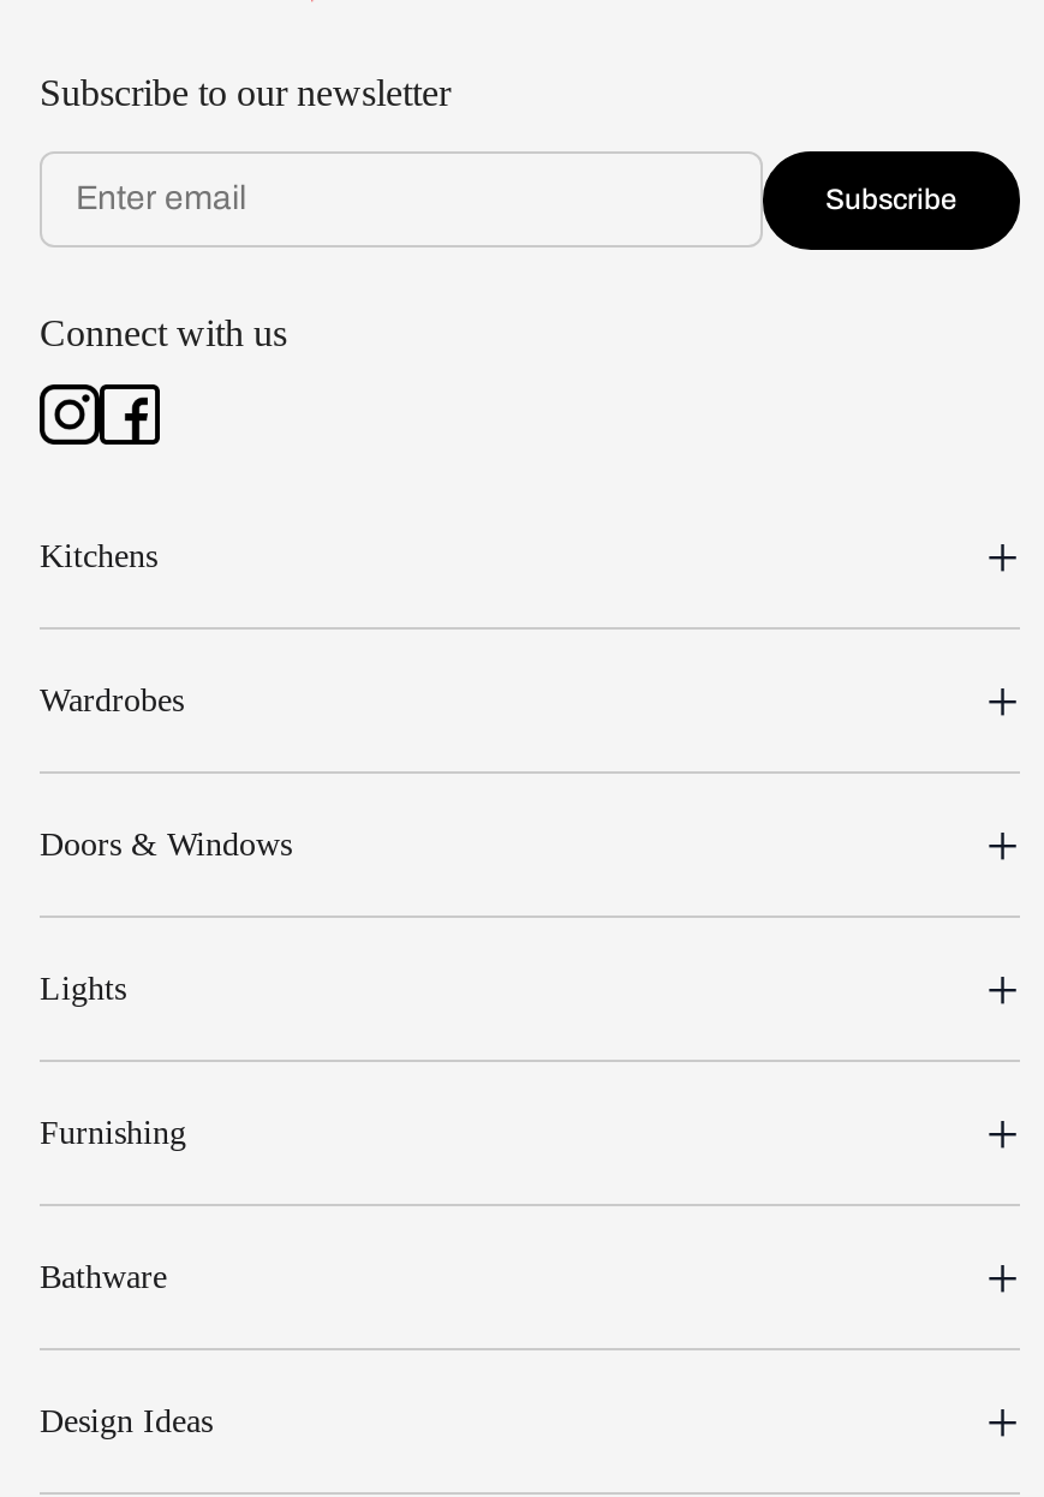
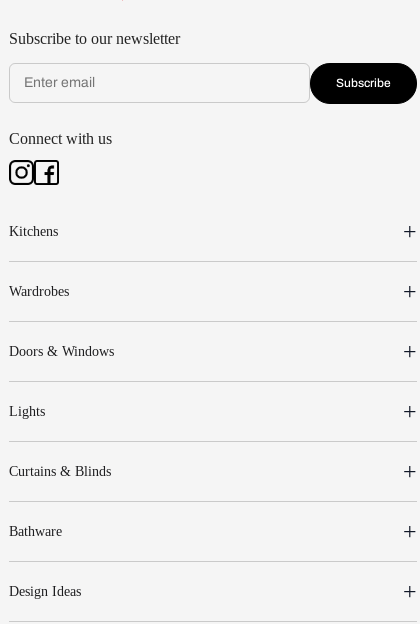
[40,1115,186,1151] Furnishing -> [9,464,111,479] Curtains & Blinds

